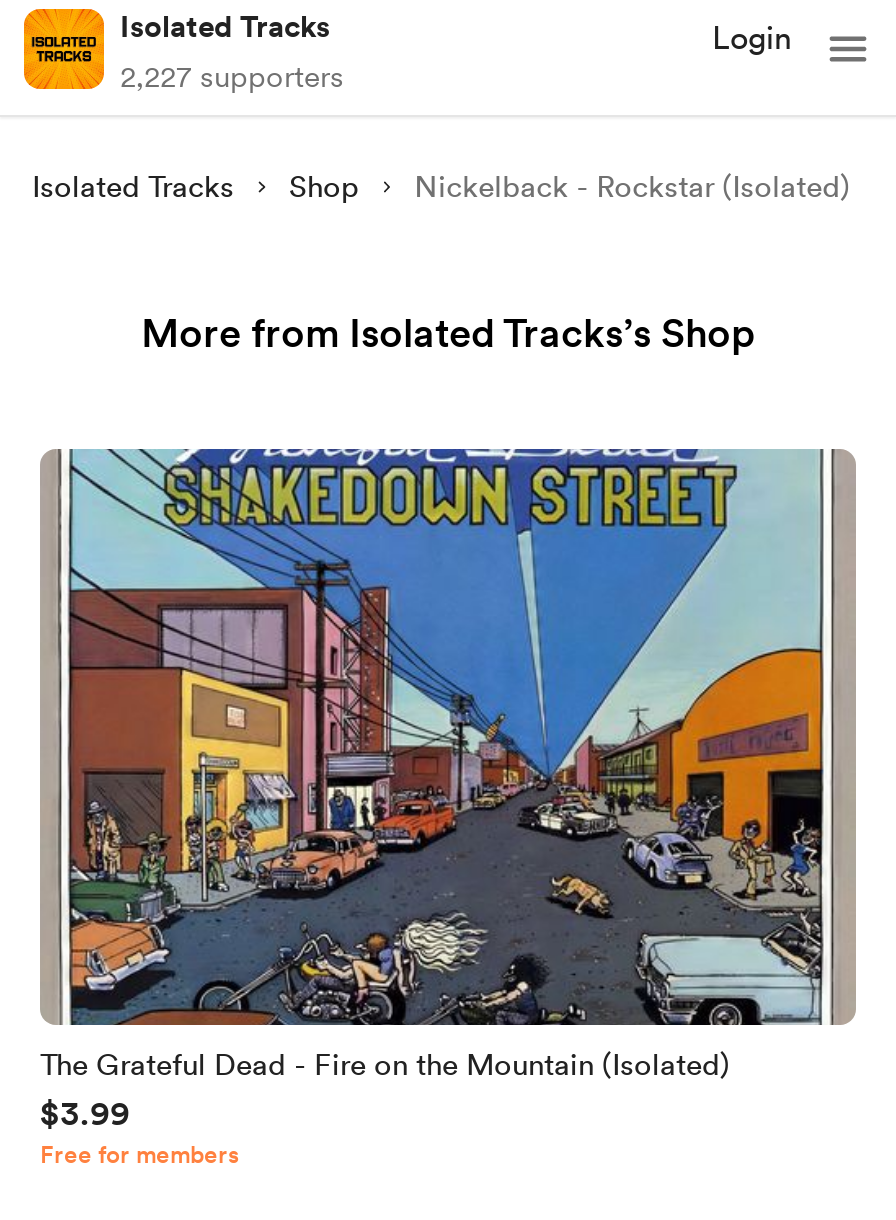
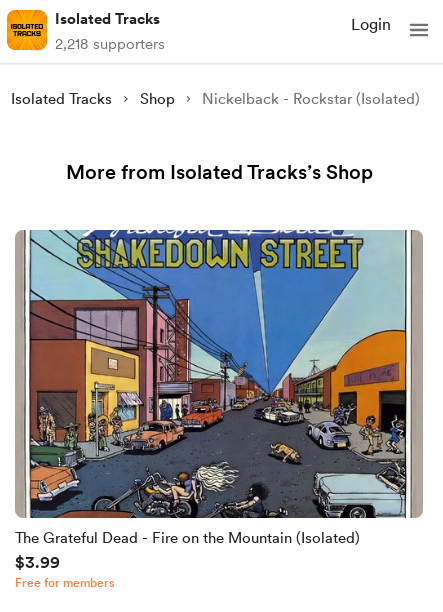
[120,59,344,95] 2,227 supporters -> [55,35,165,53] 2,218 supporters

